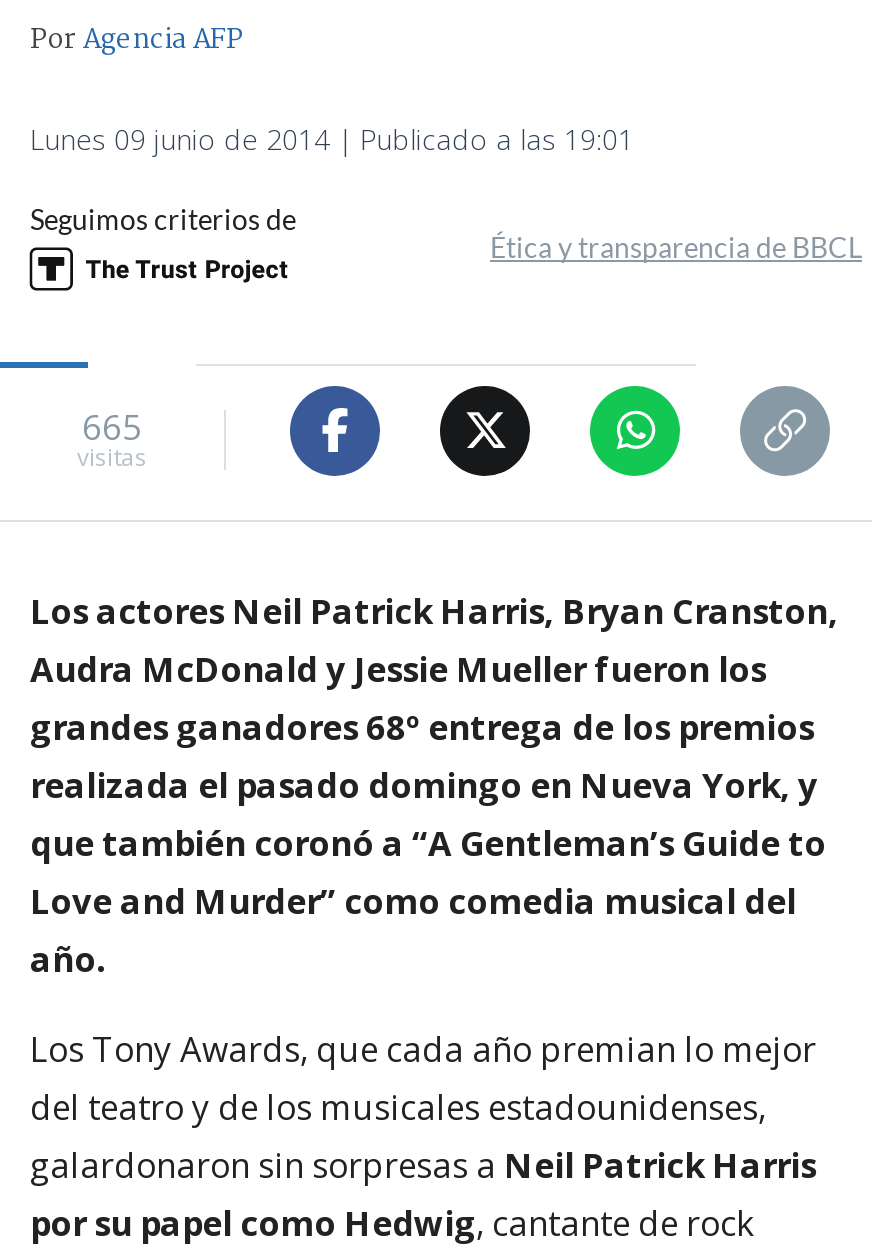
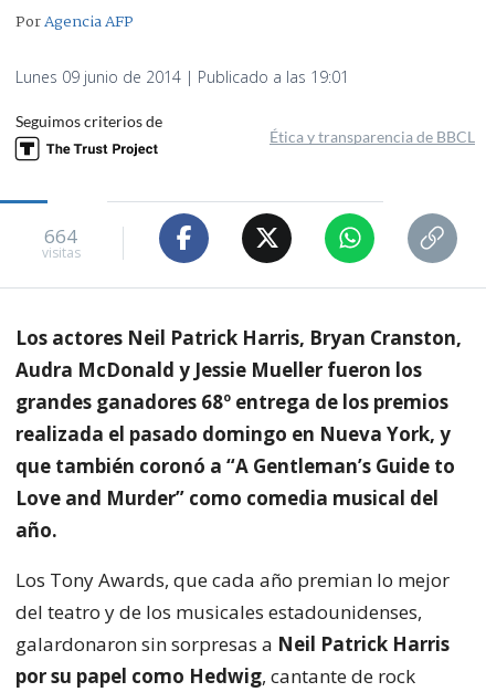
[82,405,142,451] 665 -> [44,224,77,249] 664

